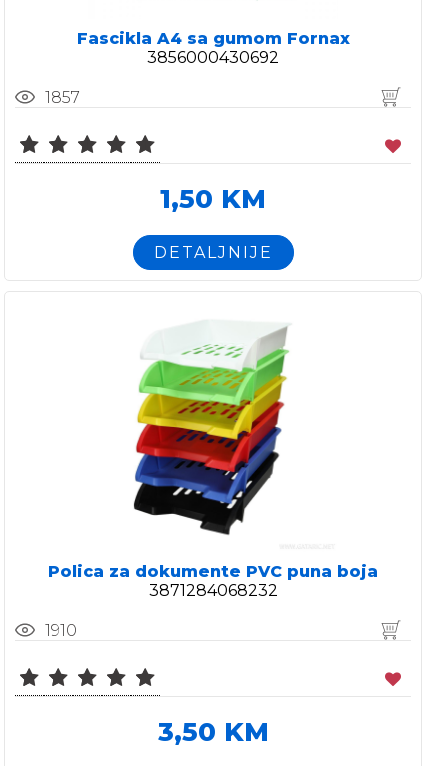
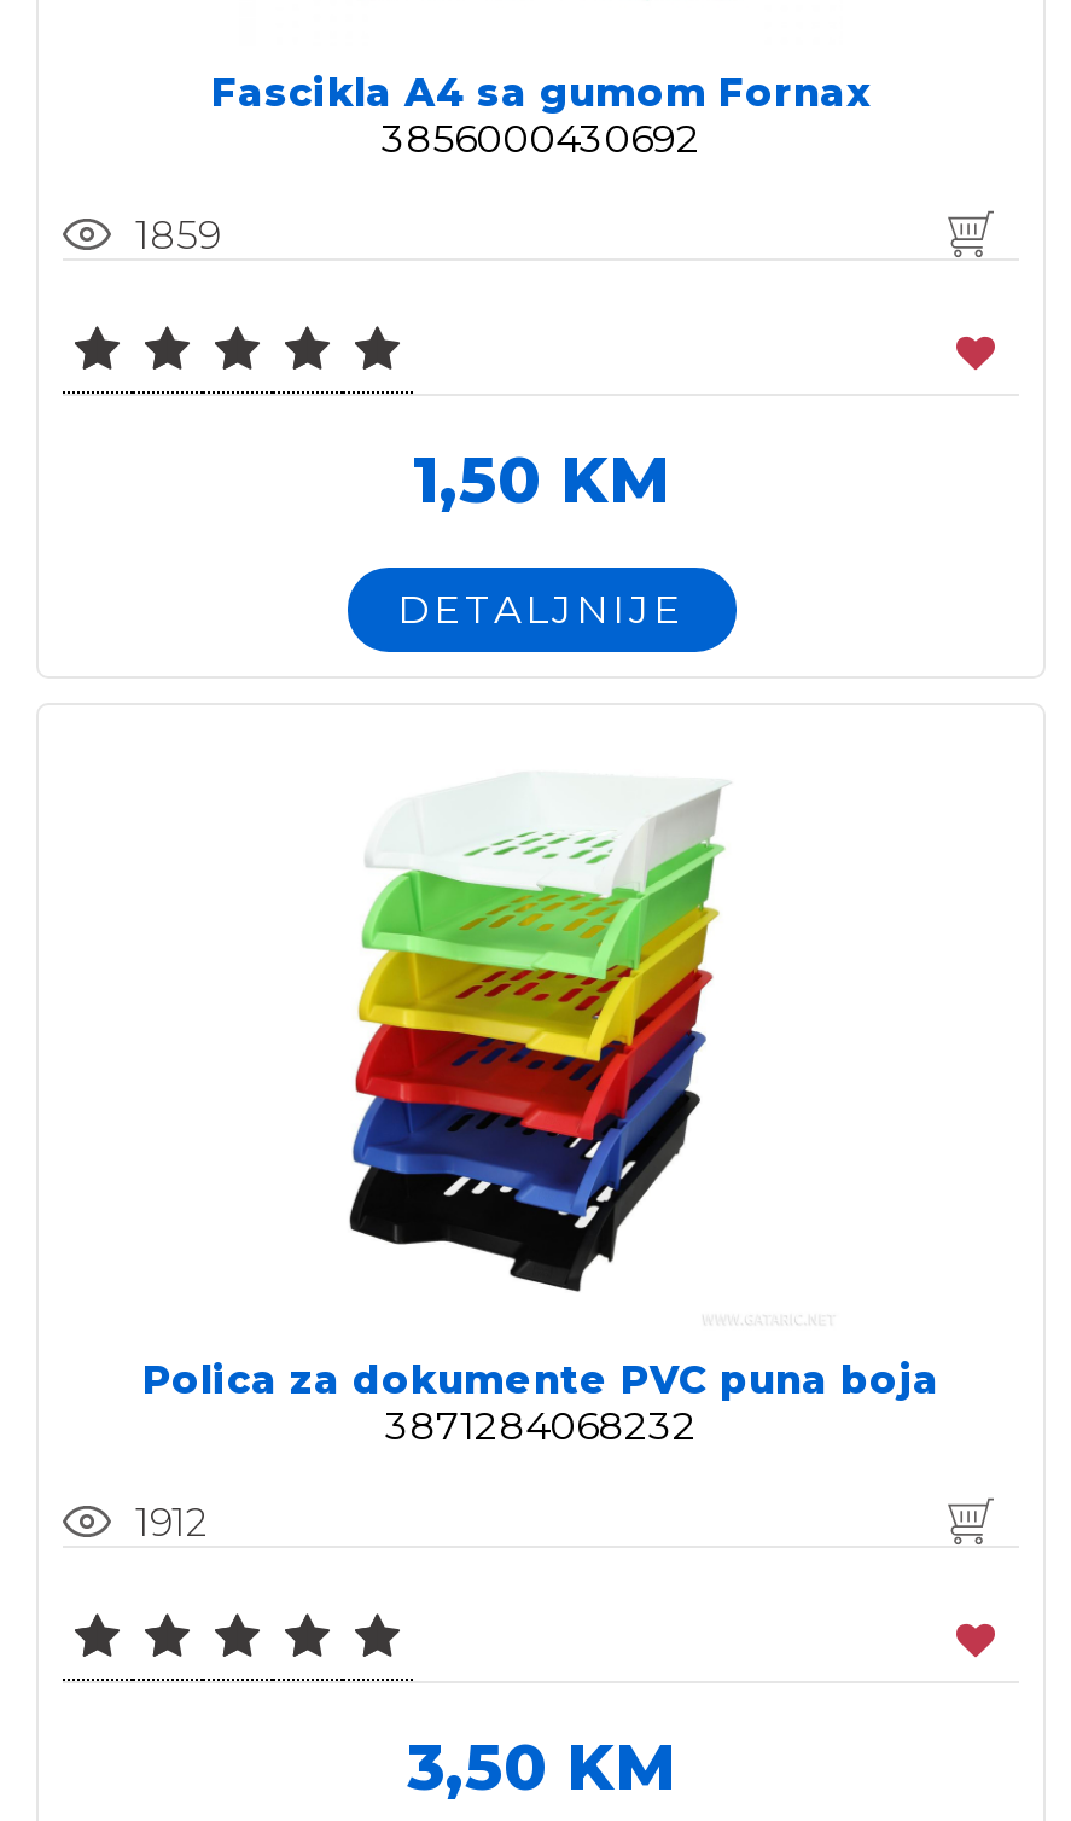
[45,87,80,106] 1857 -> [135,211,220,257] 1859
[45,620,77,639] 1910 -> [135,1499,208,1544] 1912

